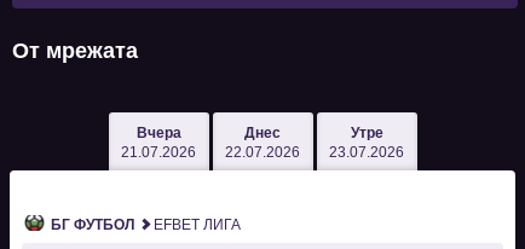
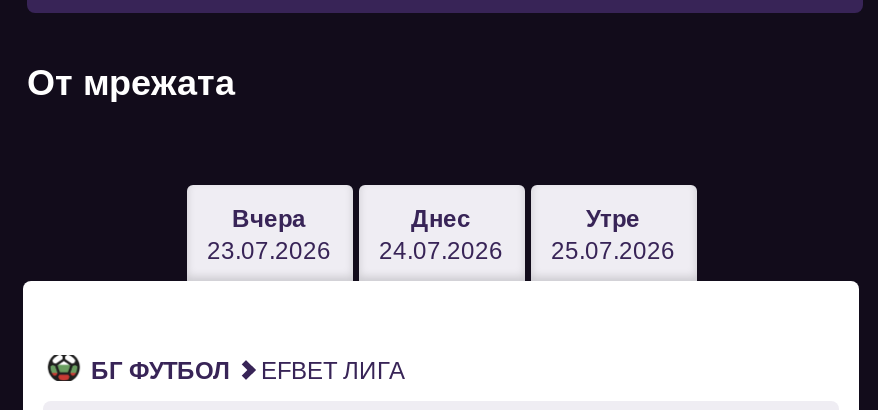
[121,143,196,160] 21.07.2026 -> [207,236,331,264] 23.07.2026
[225,143,300,160] 22.07.2026 -> [379,236,503,264] 24.07.2026
[329,143,404,160] 23.07.2026 -> [551,236,675,264] 25.07.2026

